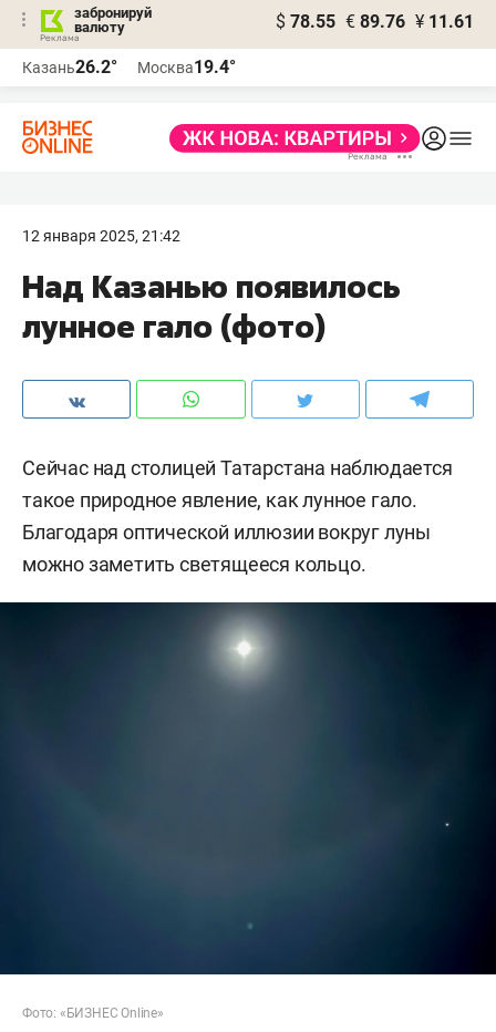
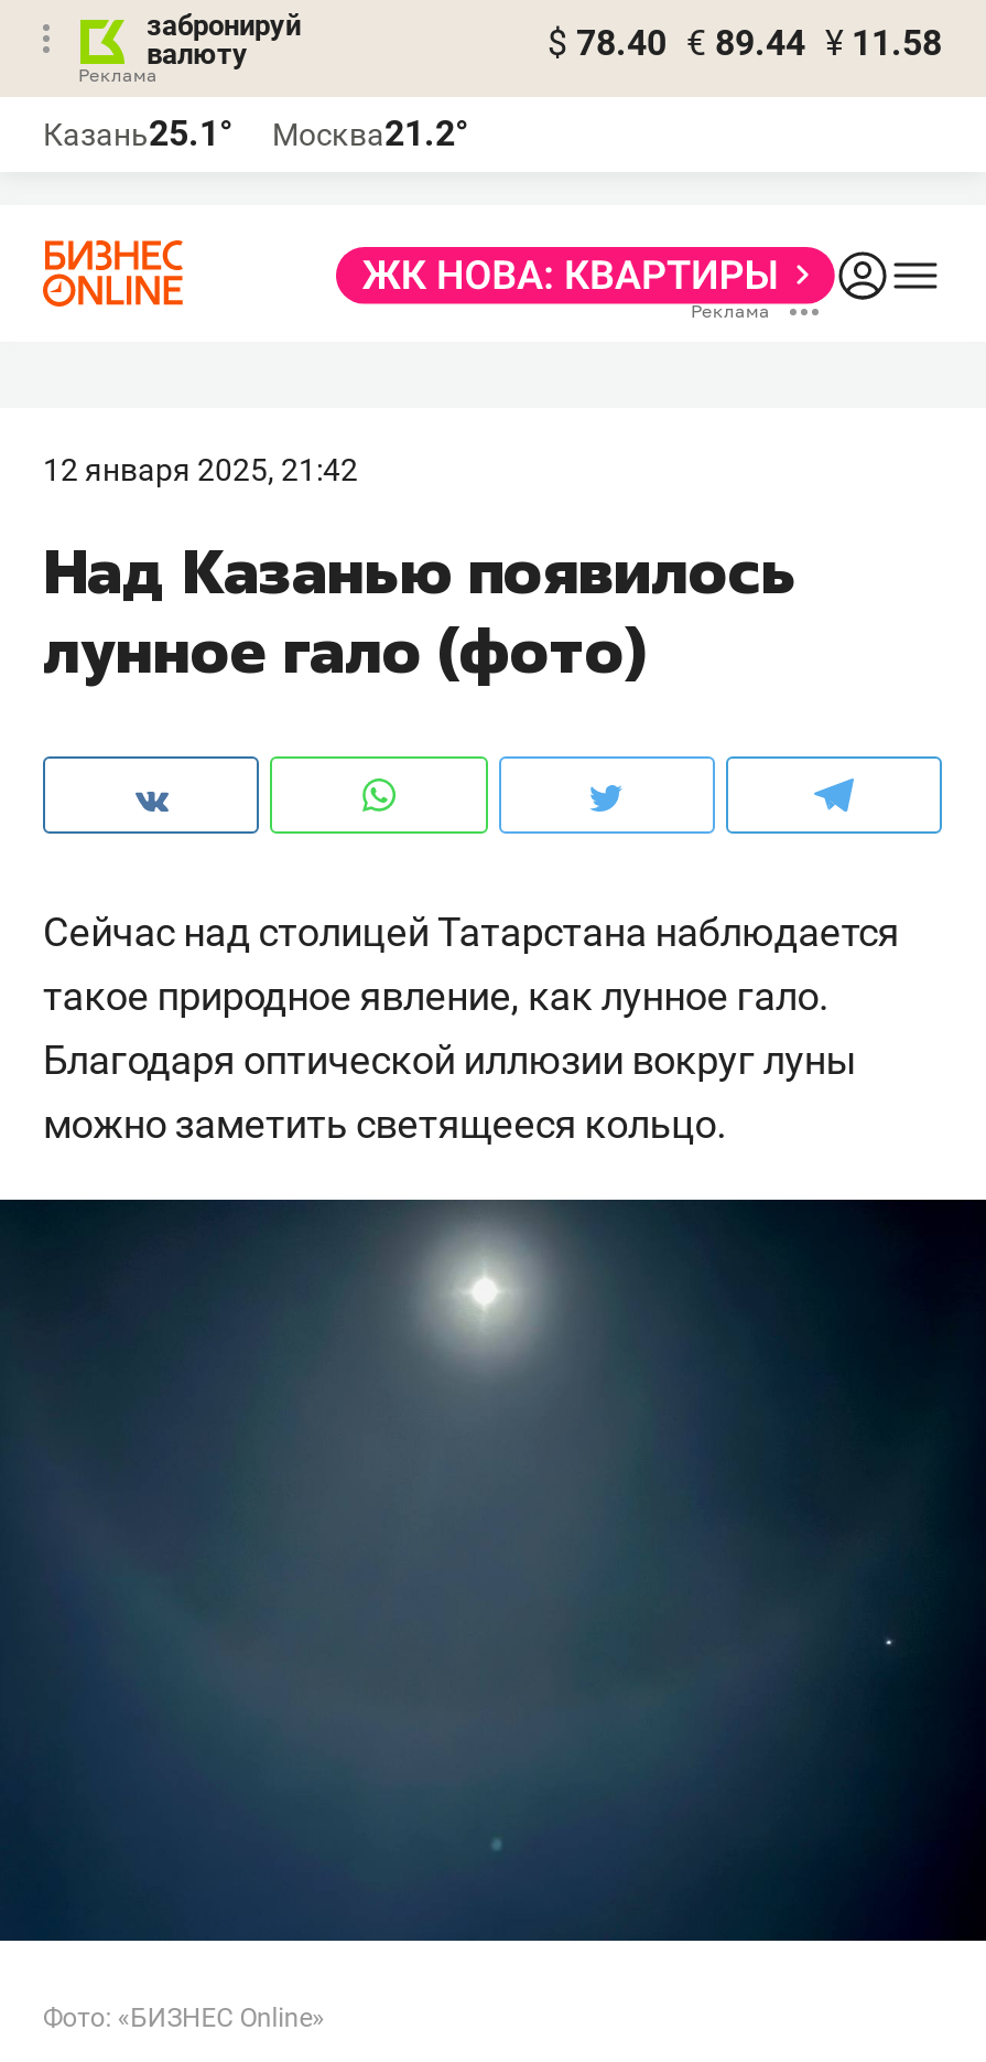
[276,11,474,32] $ 78.55 € 89.76 ¥ 11.61 -> [548,22,942,64] $ 78.40 € 89.44 ¥ 11.58
[22,56,117,78] Казань26.2° -> [43,112,232,154] Казань25.1°
[137,56,236,78] Москва19.4° -> [272,112,468,154] Москва21.2°

